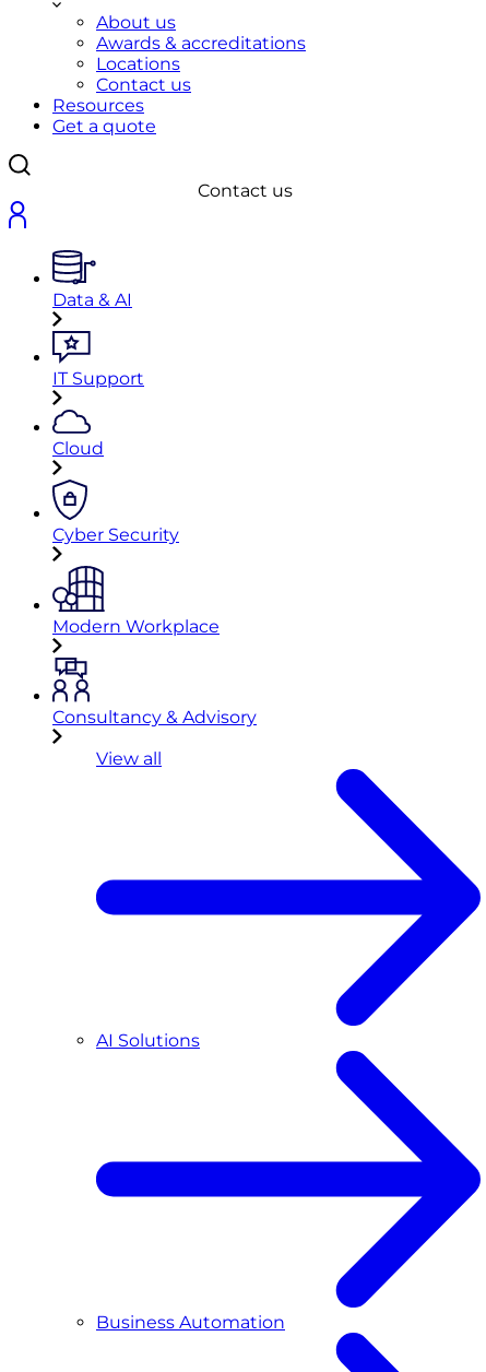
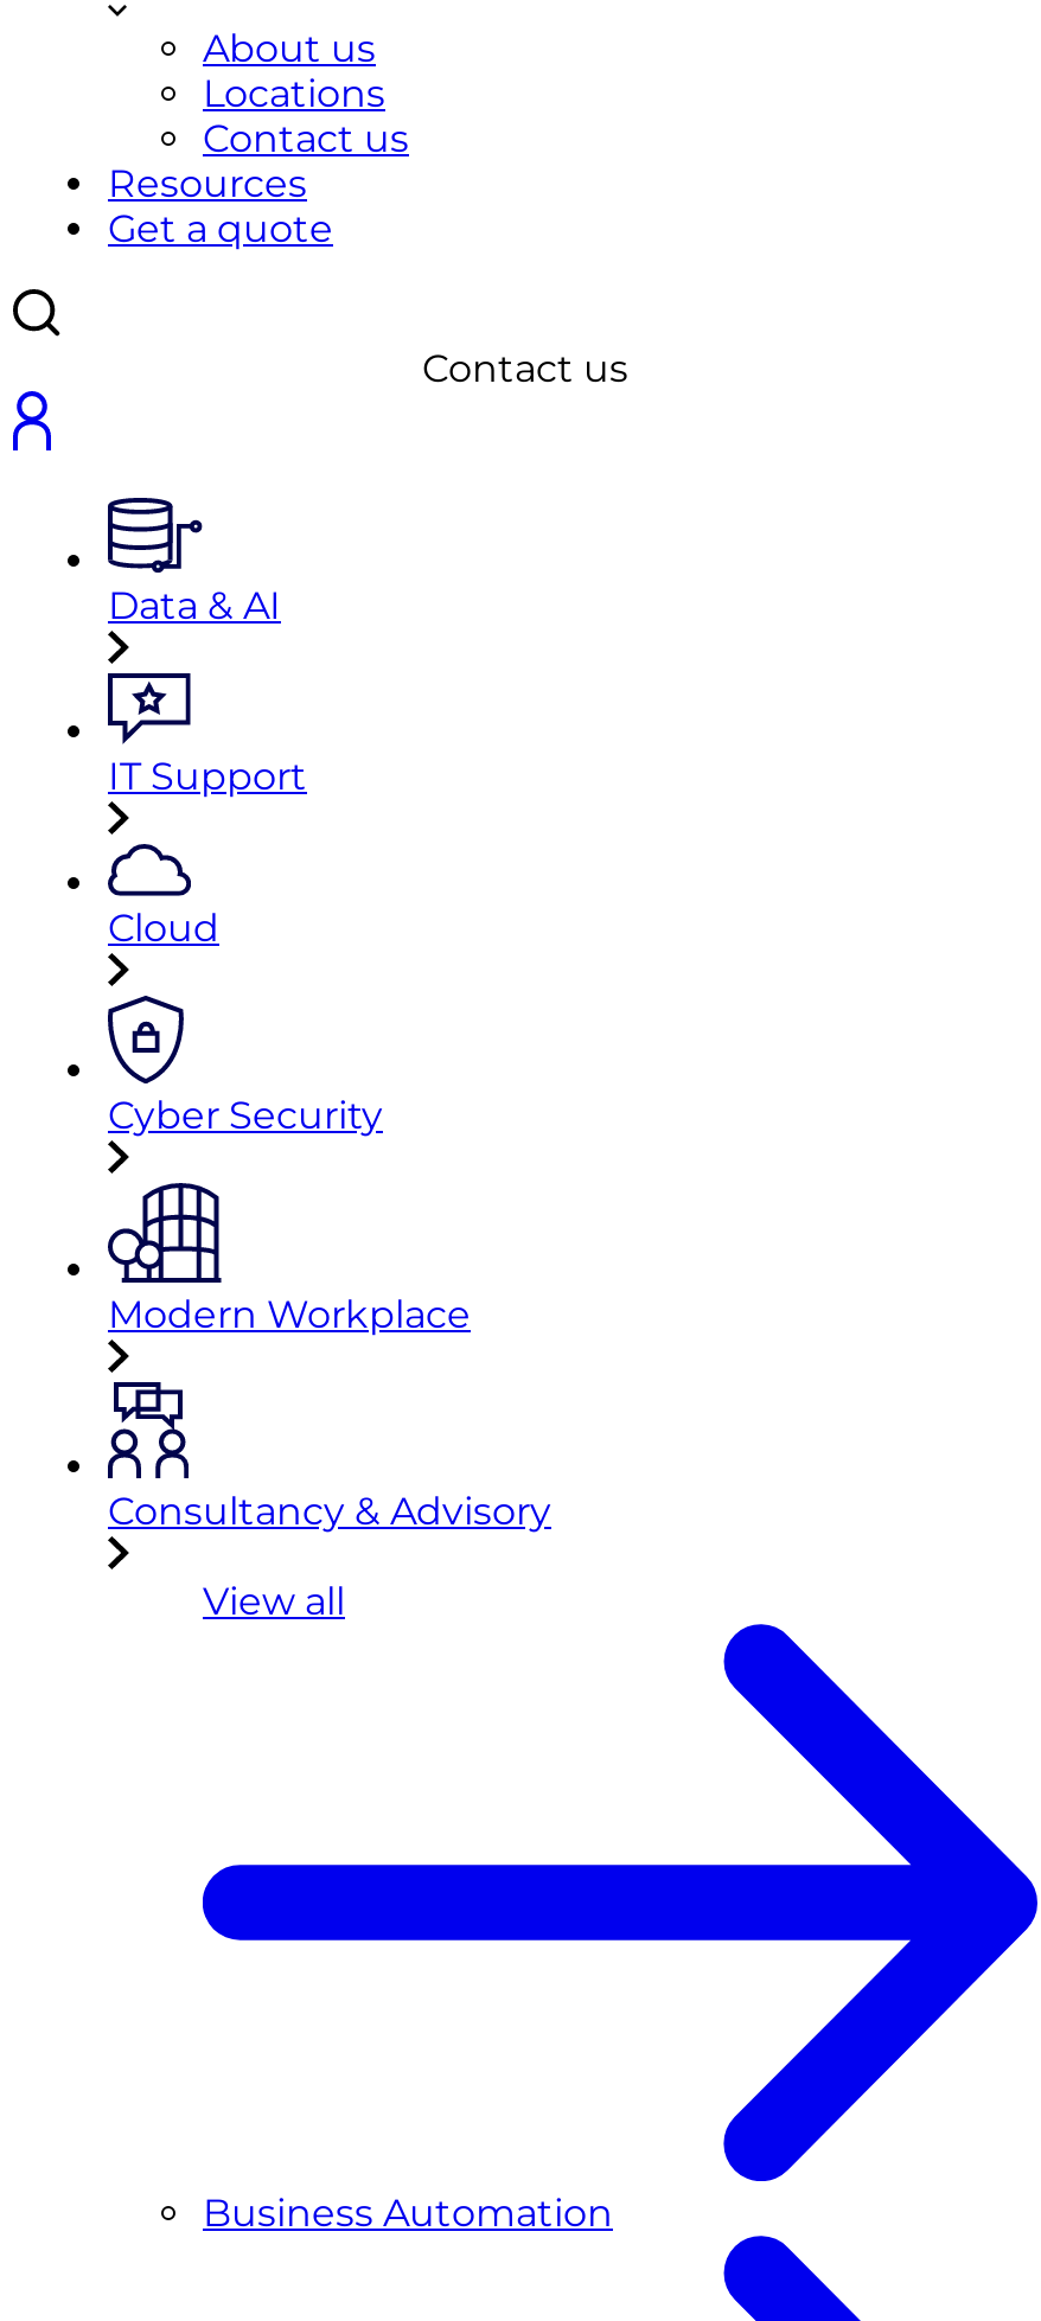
[96,32,306,53] Awards & accreditations -> none
[96,1030,200,1051] AI Solutions -> none

